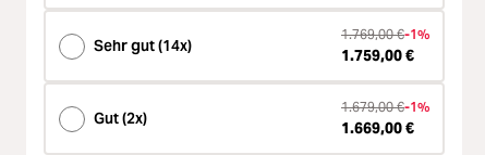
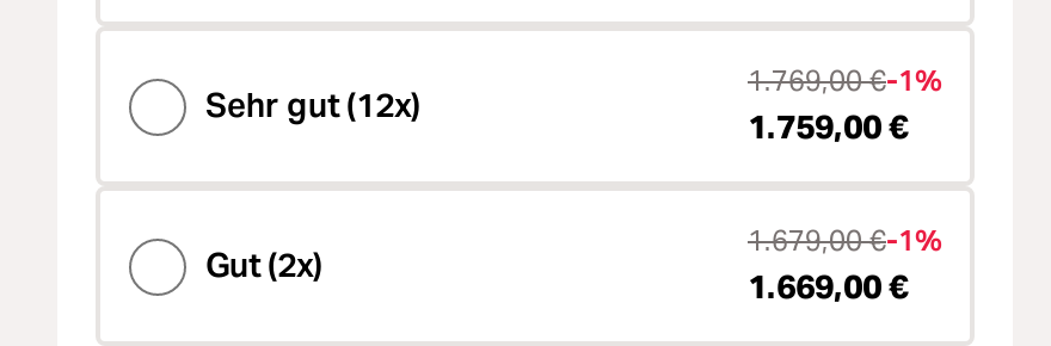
[94,36,192,55] Sehr gut (14x) -> [205,84,420,126] Sehr gut (12x)

